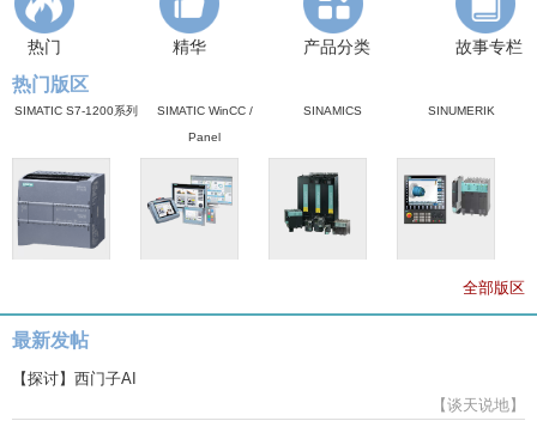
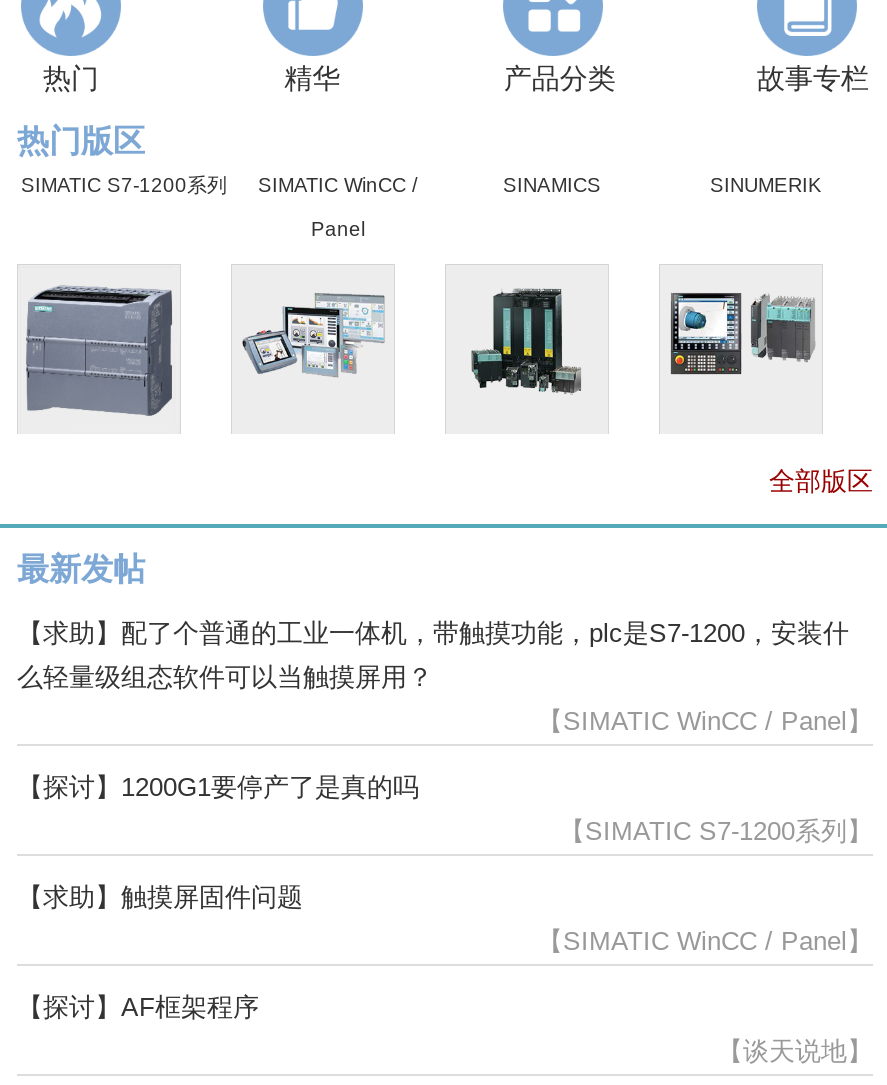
[12,370,137,388] 【探讨】西门子AI -> [17,618,873,1022] 【求助】配了个普通的工业一体机，带触摸功能，plc是S7-1200，安装什 | 么轻量级组态软件可以当触摸屏用？ | 【SIMATIC WinCC / Panel】 | 【探讨】1200G1要停产了是真的吗 | 【SIMATIC S7-1200系列】 | 【求助】触摸屏固件问题 | 【SIMATIC WinCC / Panel】 | 【探讨】AF框架程序

